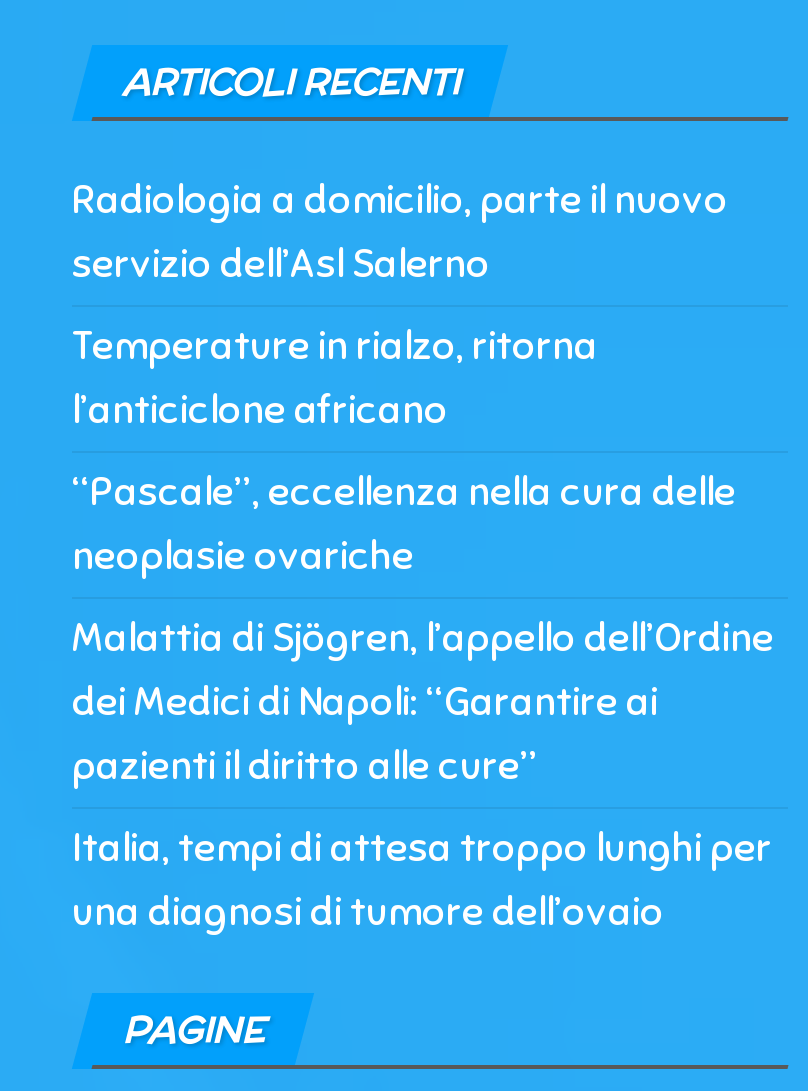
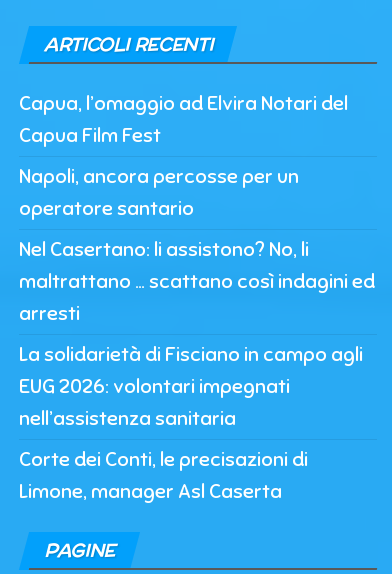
[72,176,728,290] Radiologia a domicilio, parte il nuovo | servizio dell’Asl Salerno -> [19,91,348,148] Capua, l’omaggio ad Elvira Notari del | Capua Film Fest
[72,322,598,436] Temperature in rialzo, ritorna | l’anticiclone africano -> [19,164,299,221] Napoli, ancora percosse per un | operatore santario
[72,468,736,582] “Pascale”, eccellenza nella cura delle | neoplasie ovariche -> [19,237,375,326] Nel Casertano: li assistono? No, li | maltrattano … scattano così indagini ed | arresti
[72,614,774,792] Malattia di Sjögren, l’appello dell’Ordine | dei Medici di Napoli: “Garantire ai | pazienti il diritto alle cure” -> [19,342,363,431] La solidarietà di Fisciano in campo agli | EUG 2026: volontari impegnati | nell’assistenza sanitaria
[72,824,772,938] Italia, tempi di attesa troppo lunghi per | una diagnosi di tumore dell’ovaio -> [19,447,308,504] Corte dei Conti, le precisazioni di | Limone, manager Asl Caserta

